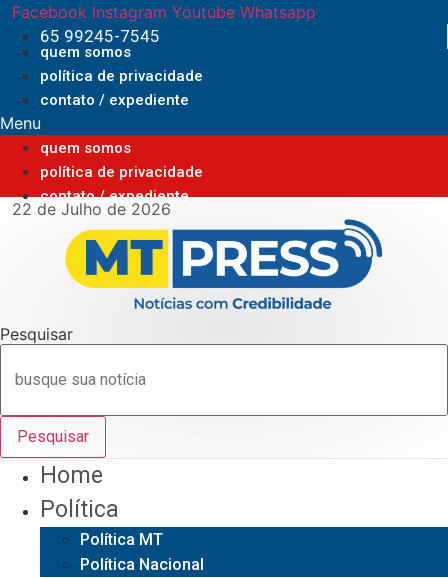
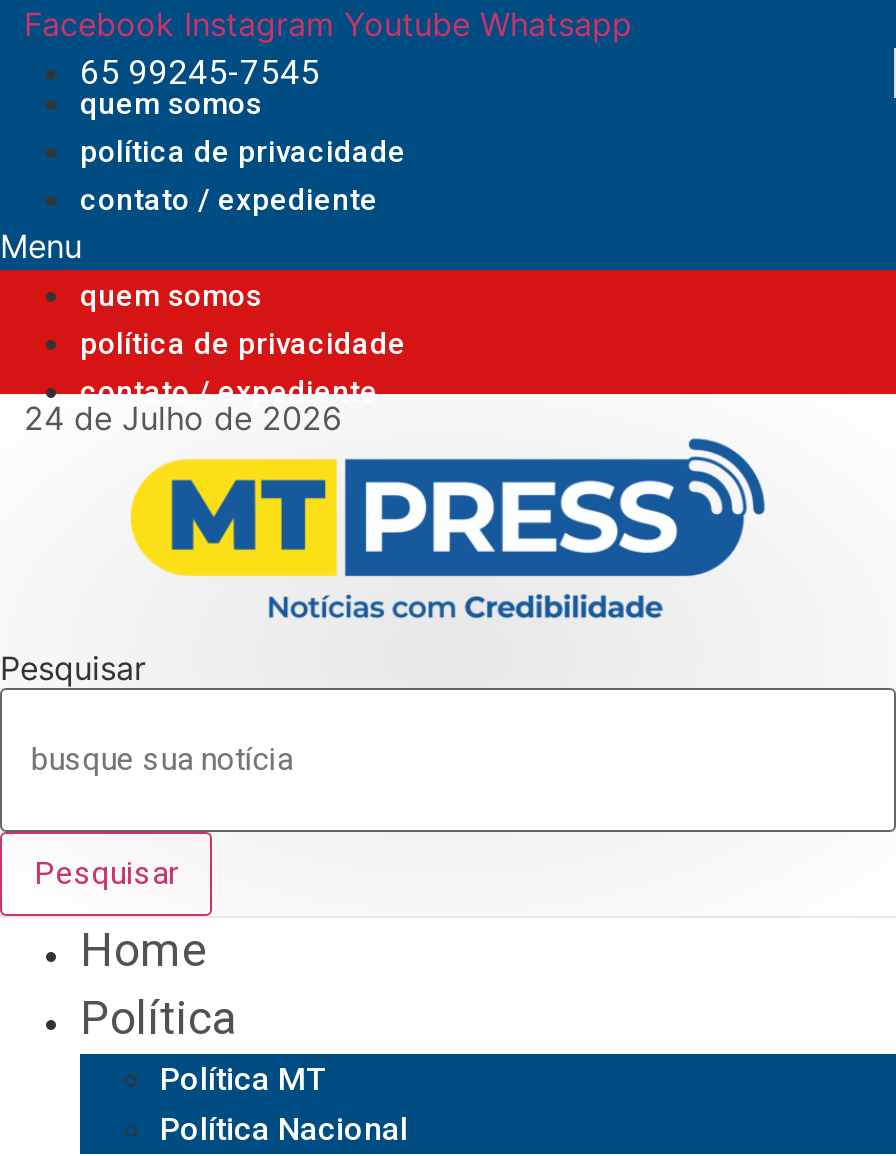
[12,199,171,219] 22 de Julho de 2026 -> [24,398,342,438] 24 de Julho de 2026

